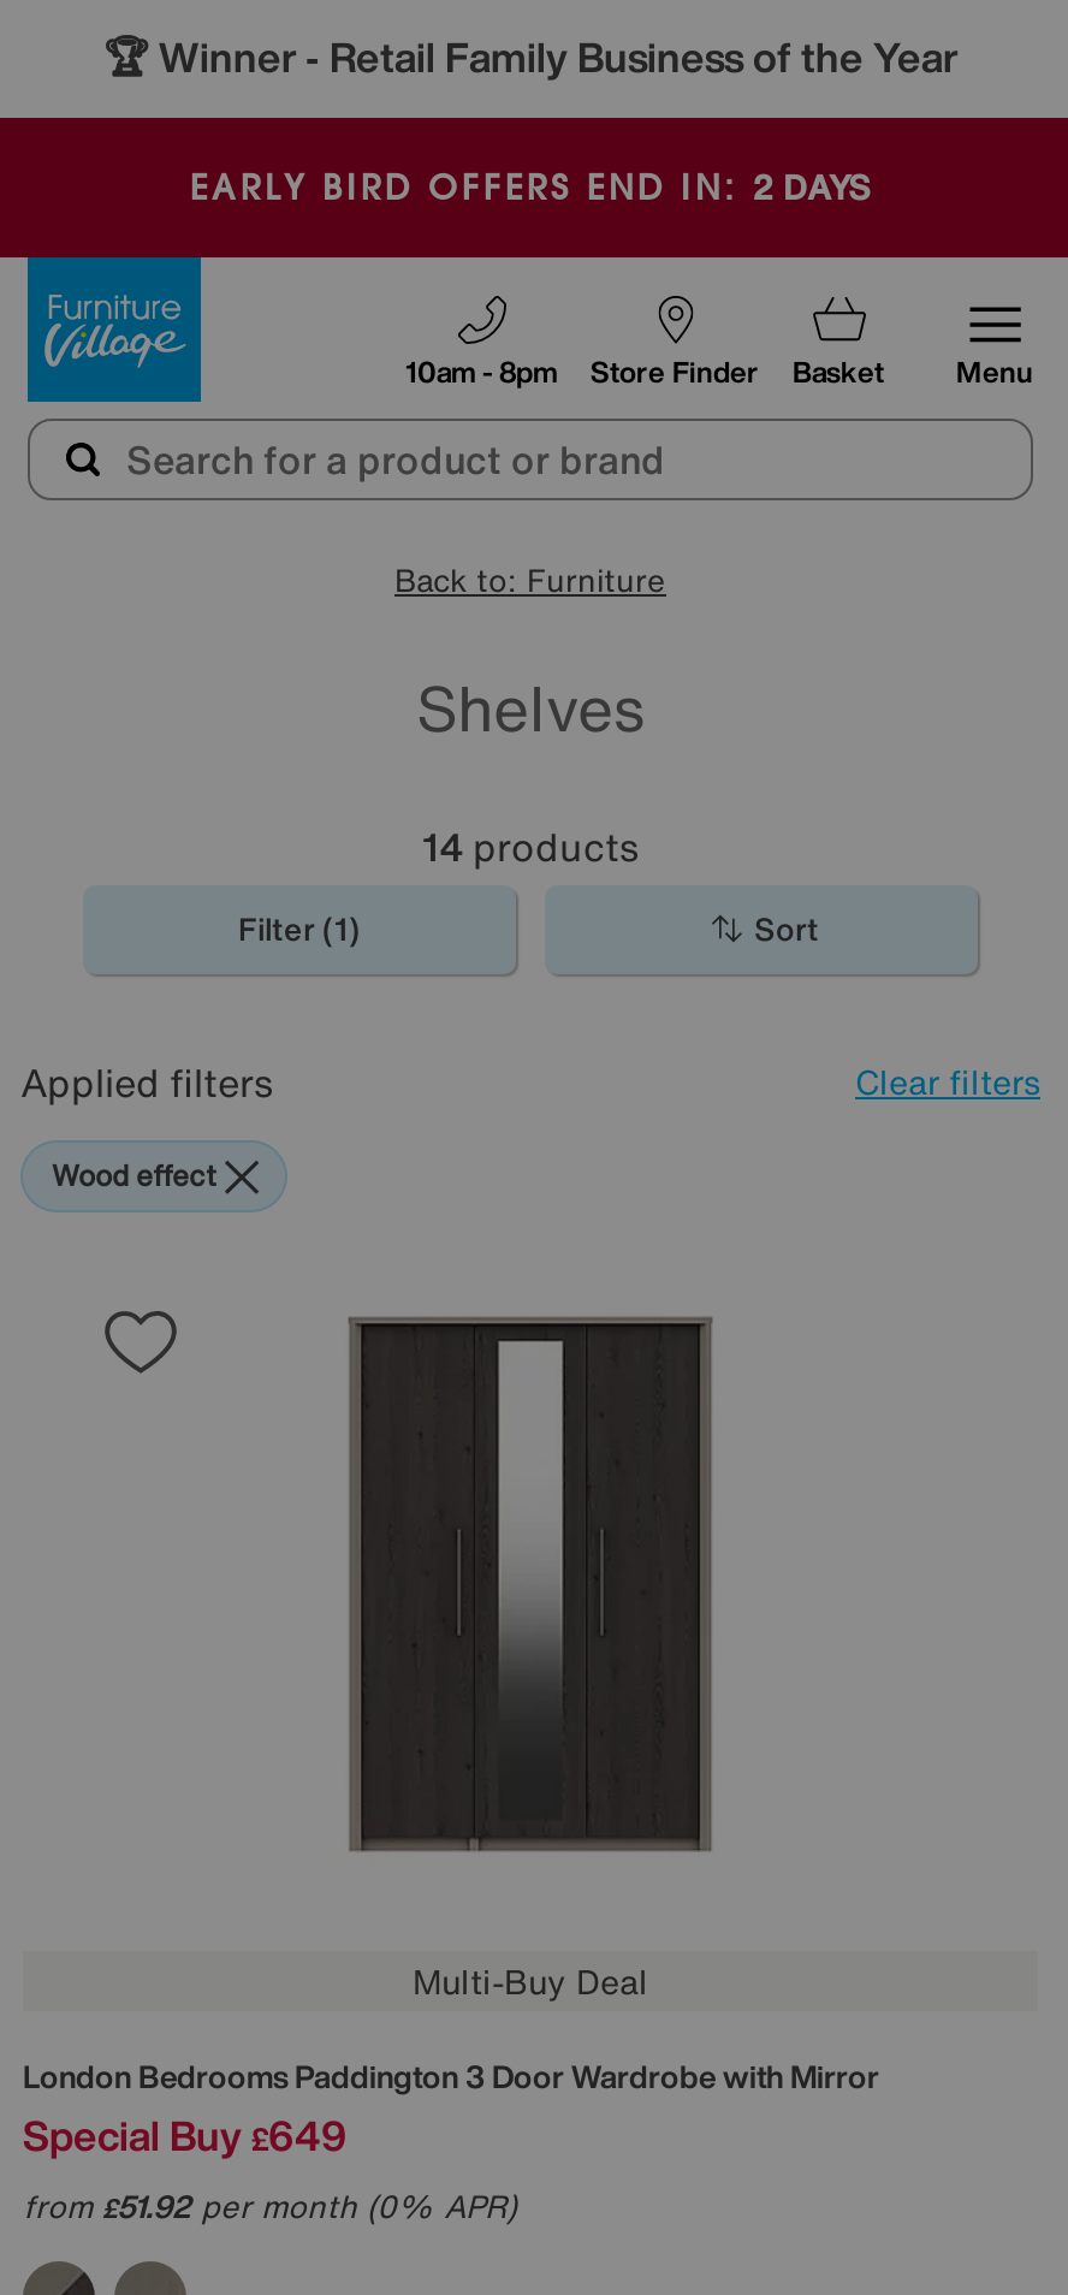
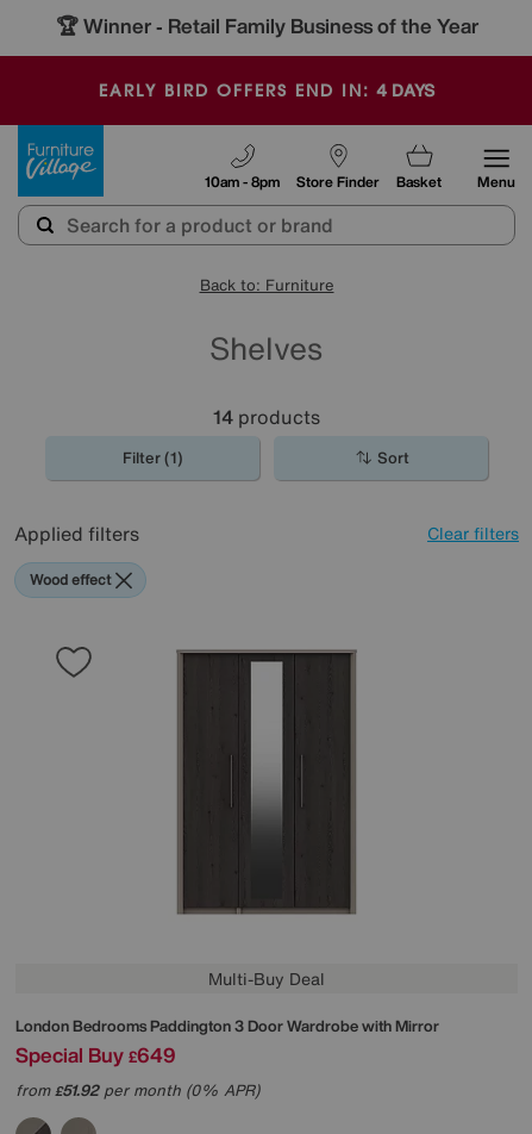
[191,161,870,212] EARLY BIRD OFFERS END IN: 2 DAYS -> [99,77,434,102] EARLY BIRD OFFERS END IN: 4 DAYS

